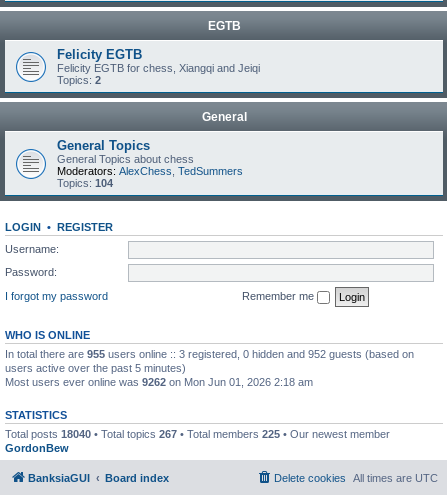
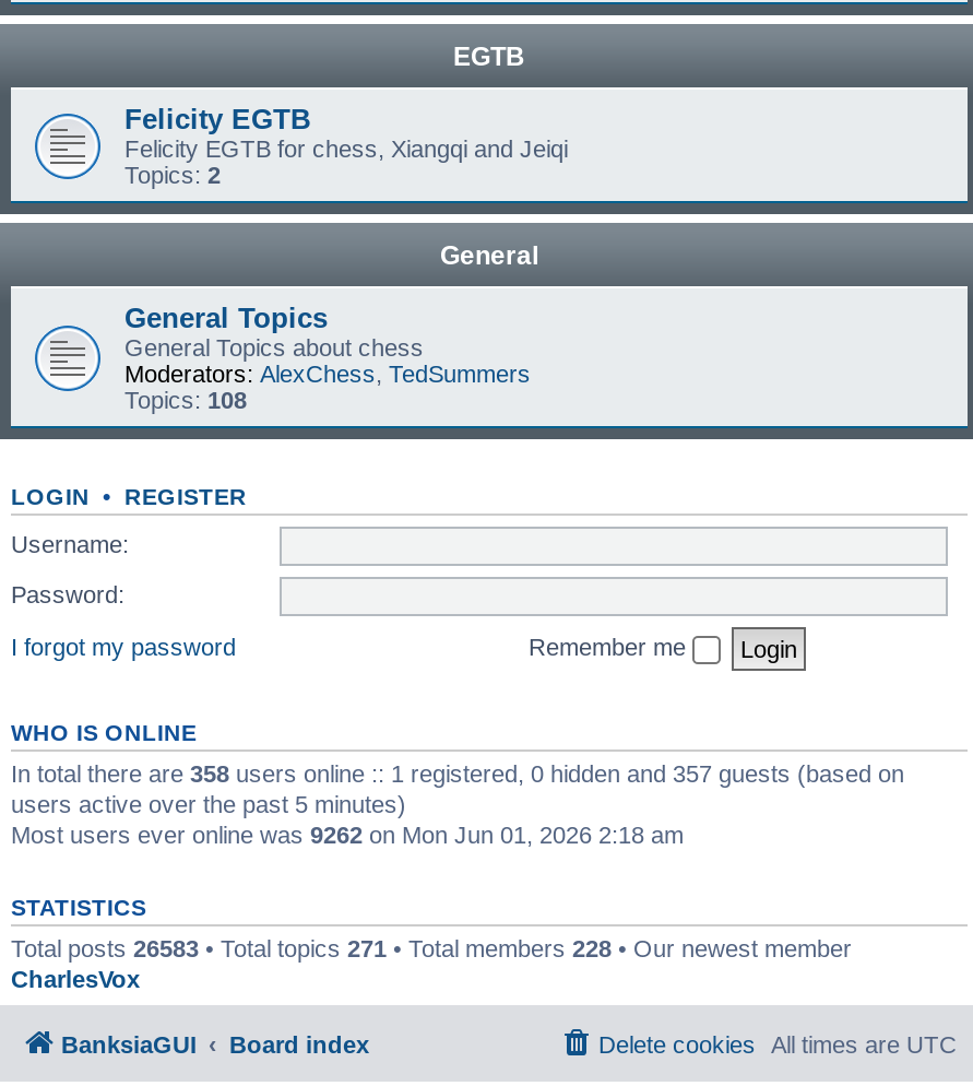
[57,177,113,189] Topics: 104 -> [124,387,247,413] Topics: 108
[5,347,414,359] In total there are 955 users online :: 3 registered, 0 hidden and 952 guests (based on -> [11,759,904,786] In total there are 358 users online :: 1 registered, 0 hidden and 357 guests (based on
[5,427,390,453] Total posts 18040 • Total topics 267 • Total members 225 • Our newest member | GordonBew -> [11,934,852,991] Total posts 26583 • Total topics 271 • Total members 228 • Our newest member | CharlesVox

